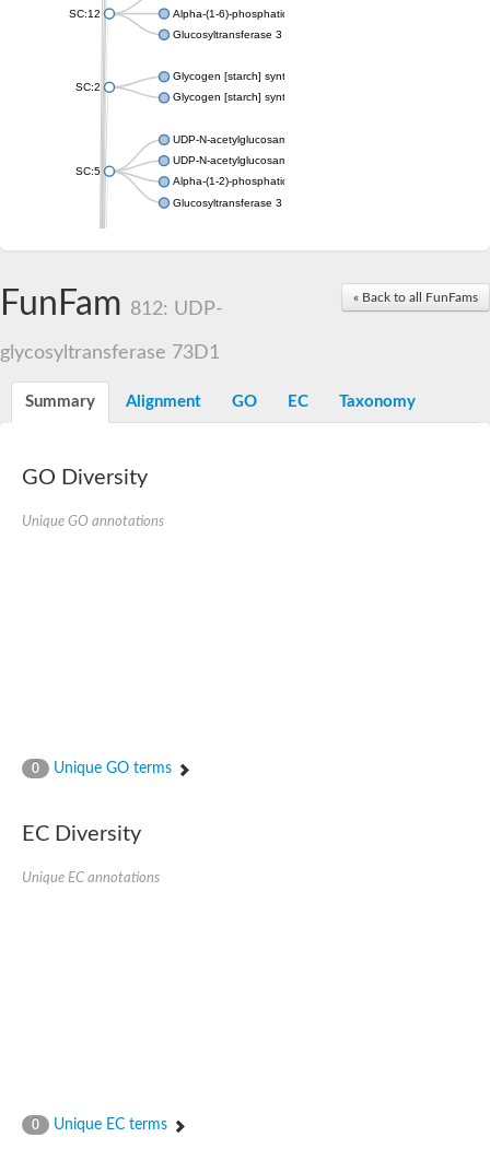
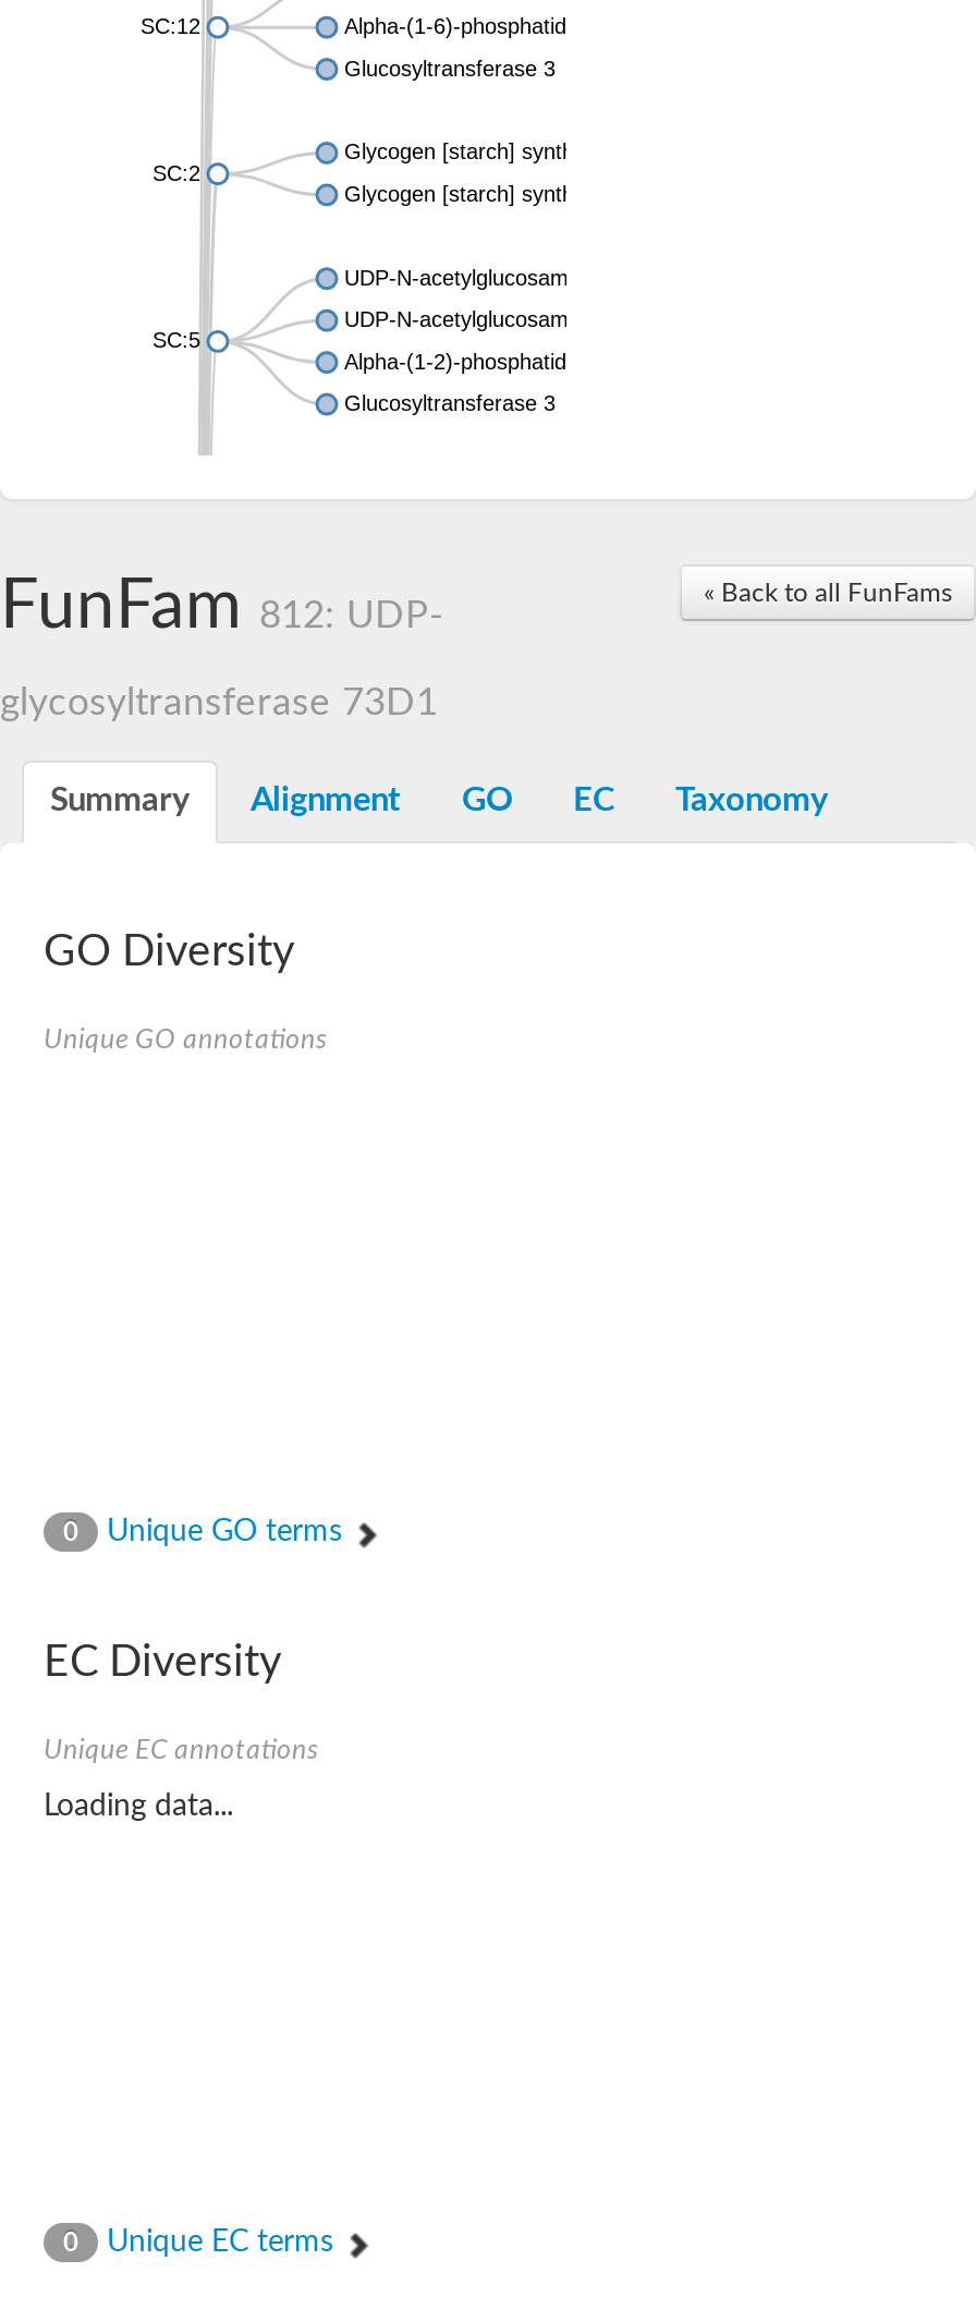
none -> [44,1792,233,1823] Loading data...

